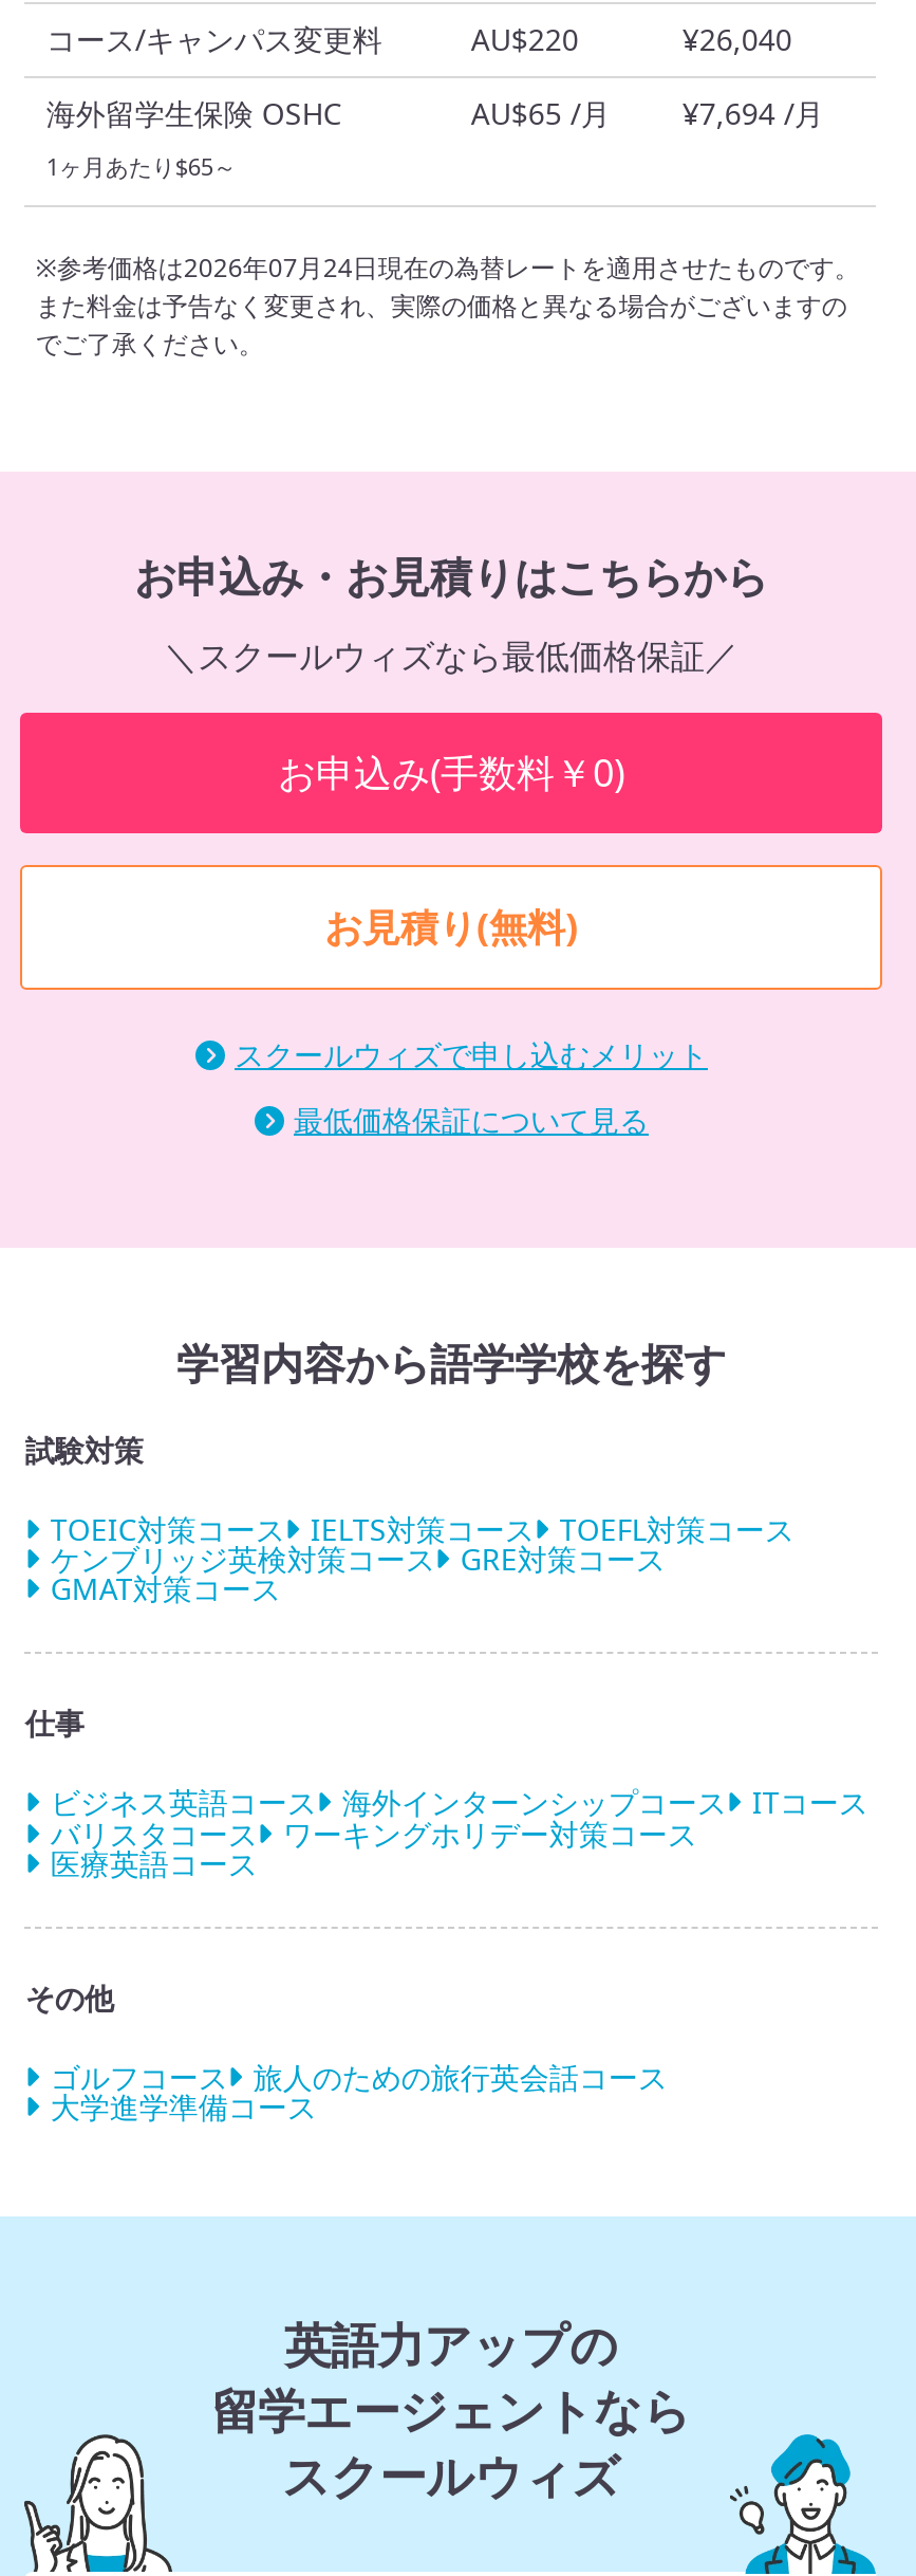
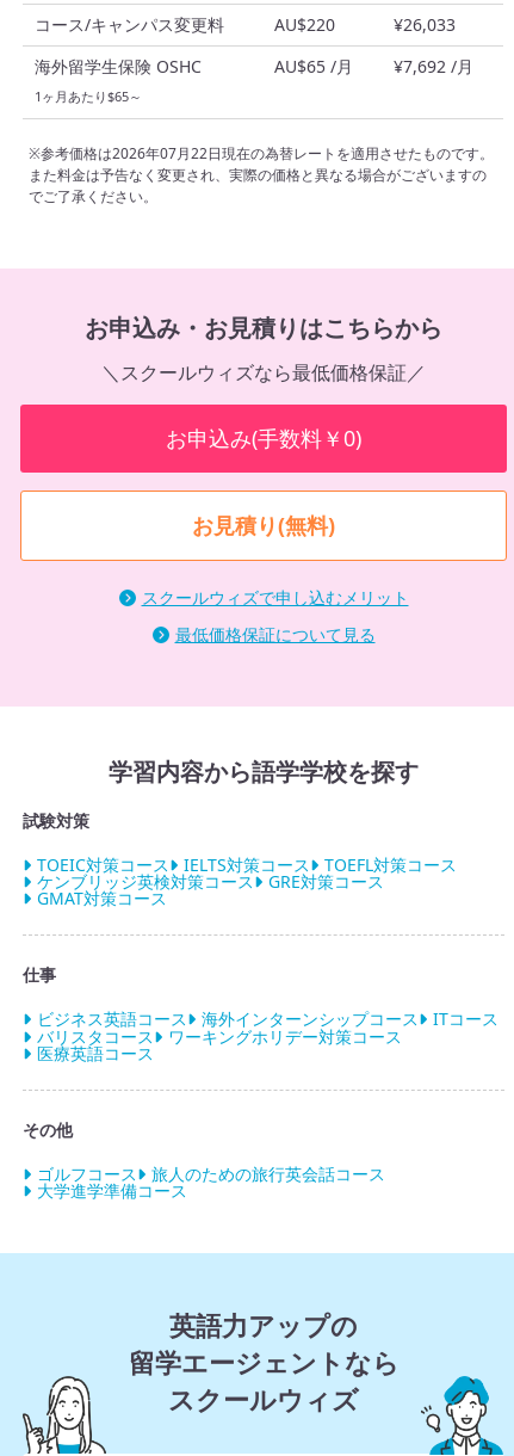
[682,18,792,59] ¥26,040 -> [394,13,456,35] ¥26,033
[471,92,824,133] AU$65 /月 ¥7,694 /月 -> [275,55,474,77] AU$65 /月 ¥7,692 /月
[36,249,860,285] ※参考価格は2026年07月24日現在の為替レートを適用させたものです。 -> [29,143,494,163] ※参考価格は2026年07月22日現在の為替レートを適用させたものです。

